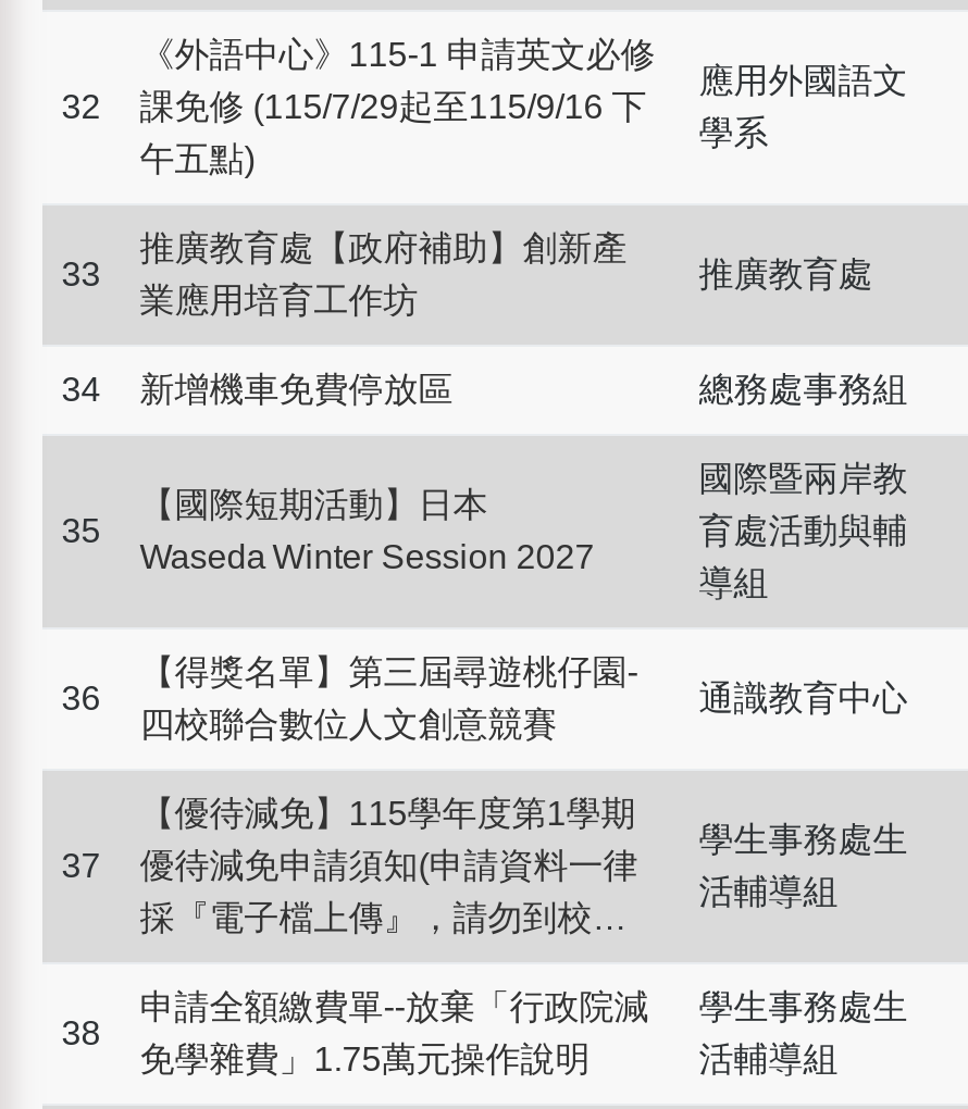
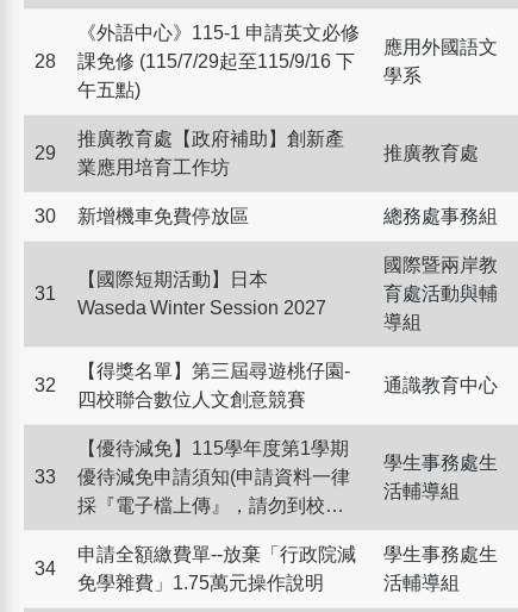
[62,88,647,125] 32 課免修 (115/7/29起至115/9/16 下 -> [34,51,355,71] 28 課免修 (115/7/29起至115/9/16 下
[62,256,101,292] 33 -> [34,143,56,163] 29
[62,371,453,408] 34 新增機車免費停放區 -> [34,206,249,226] 30 新增機車免費停放區
[62,512,101,549] 35 -> [34,283,56,304] 31
[62,680,101,717] 36 -> [34,375,56,395] 32
[62,847,638,884] 37 優待減免申請須知(申請資料一律 -> [34,467,350,487] 33 優待減免申請須知(申請資料一律
[62,1014,101,1051] 38 -> [34,558,56,579] 34

